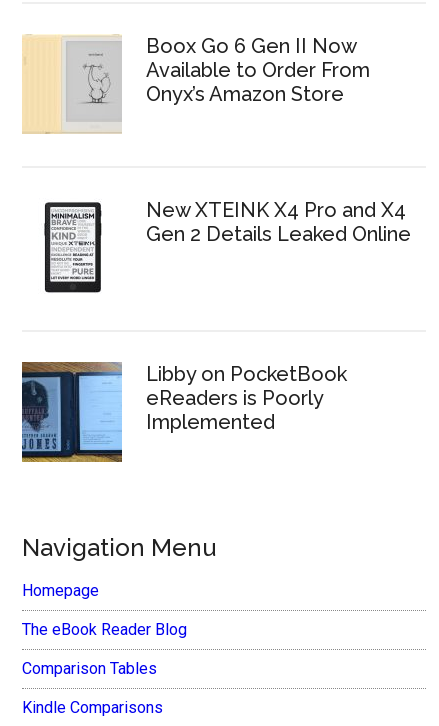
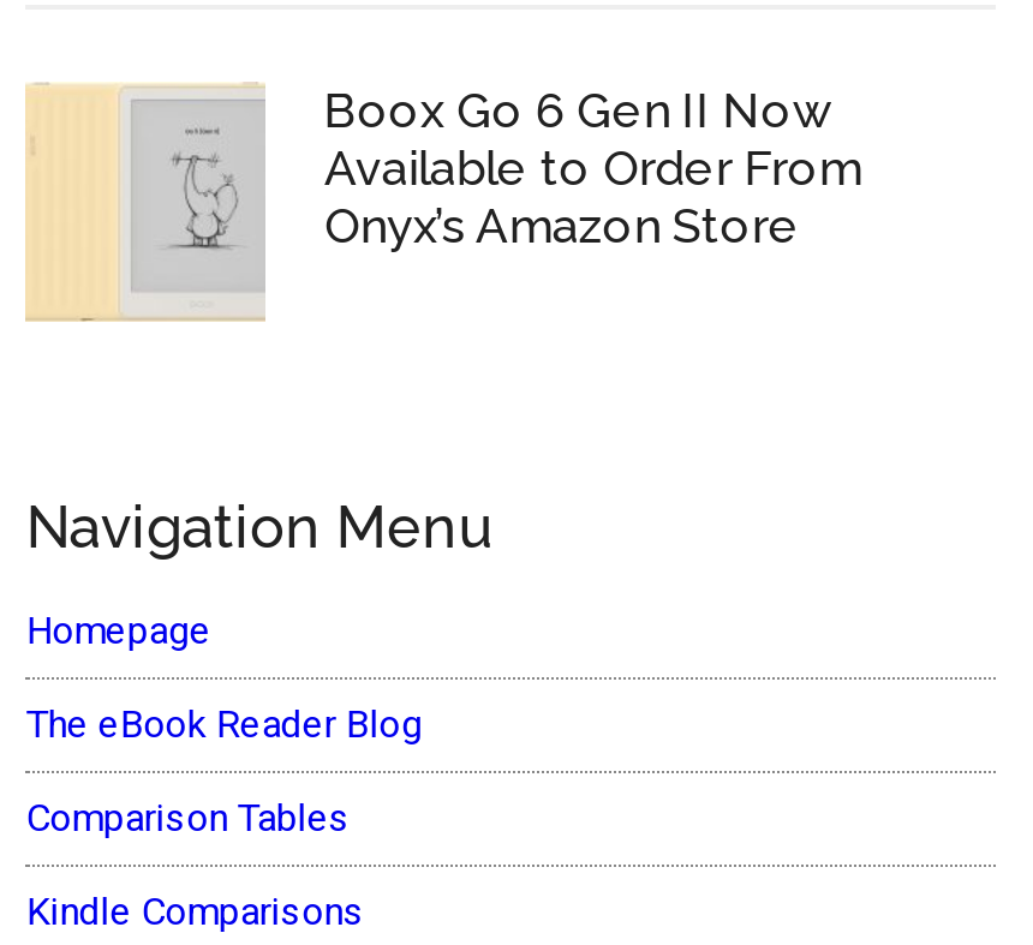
[43,201,103,294] [image] -> none
[146,198,411,246] New XTEINK X4 Pro and X4 | Gen 2 Details Leaked Online -> none
[21,361,347,462] [image] | Libby on PocketBook | eReaders is Poorly | Implemented -> none

